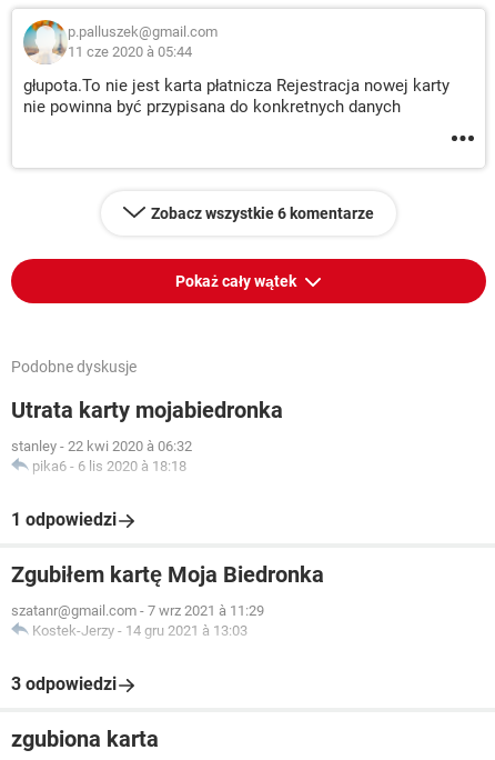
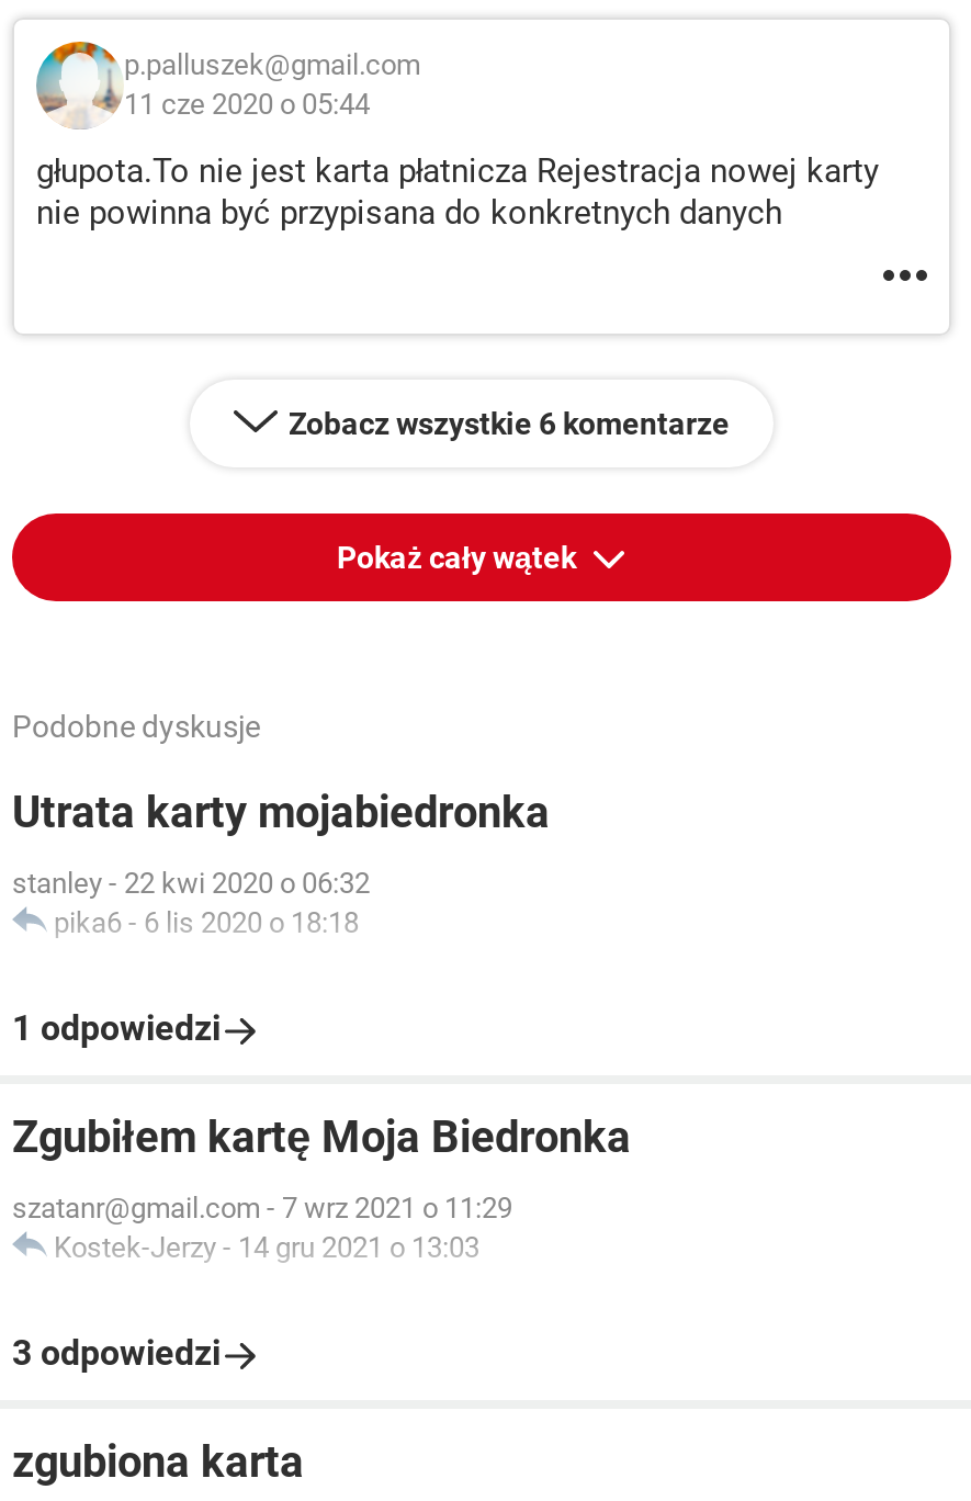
[68,43,192,60] 11 cze 2020 à 05:44 -> [124,88,370,121] 11 cze 2020 o 05:44
[11,438,192,454] stanley - 22 kwi 2020 à 06:32 -> [12,867,370,900] stanley - 22 kwi 2020 o 06:32
[32,458,186,474] pika6 - 6 lis 2020 à 18:18 -> [54,906,359,939] pika6 - 6 lis 2020 o 18:18
[11,602,264,619] szatanr@gmail.com - 7 wrz 2021 à 11:29 -> [12,1192,512,1224] szatanr@gmail.com - 7 wrz 2021 o 11:29
[32,622,247,639] Kostek-Jerzy - 14 gru 2021 à 13:03 -> [54,1231,479,1264] Kostek-Jerzy - 14 gru 2021 o 13:03

